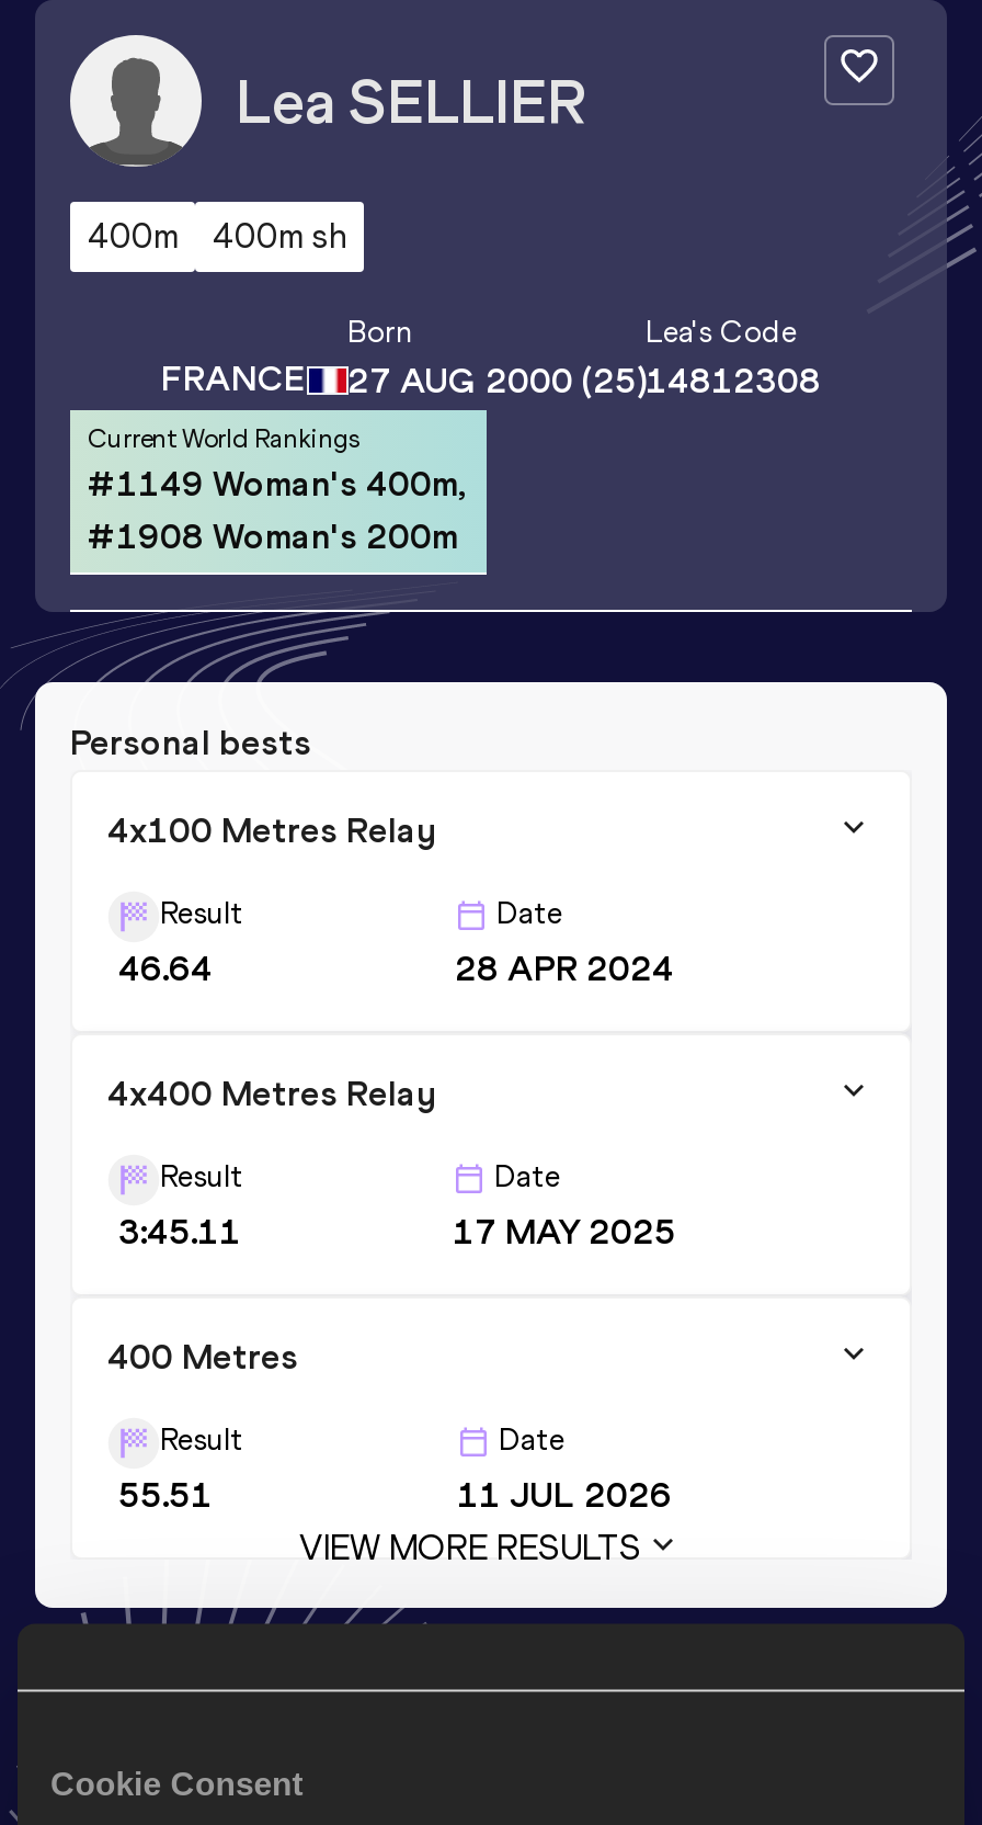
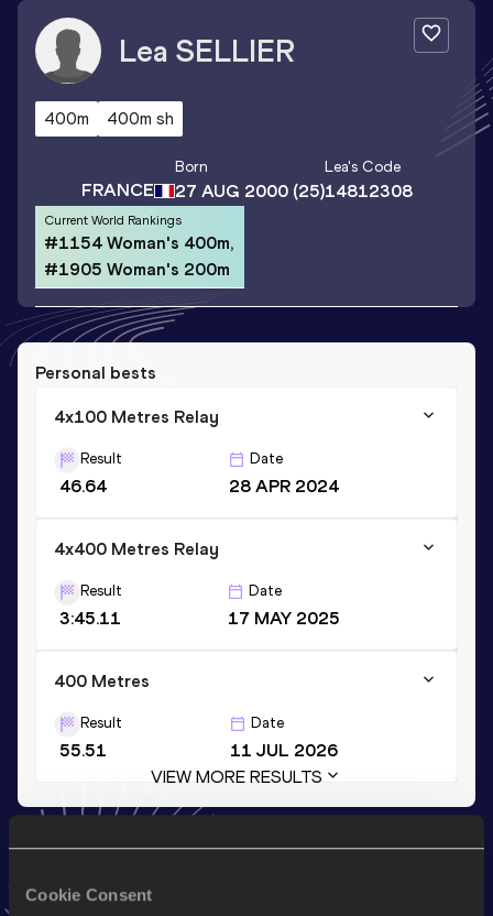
[88,462,465,503] #1149 Woman's 400m, -> [44,232,233,253] #1154 Woman's 400m,
[88,514,458,556] #1908 Woman's 200m -> [44,258,230,279] #1905 Woman's 200m

